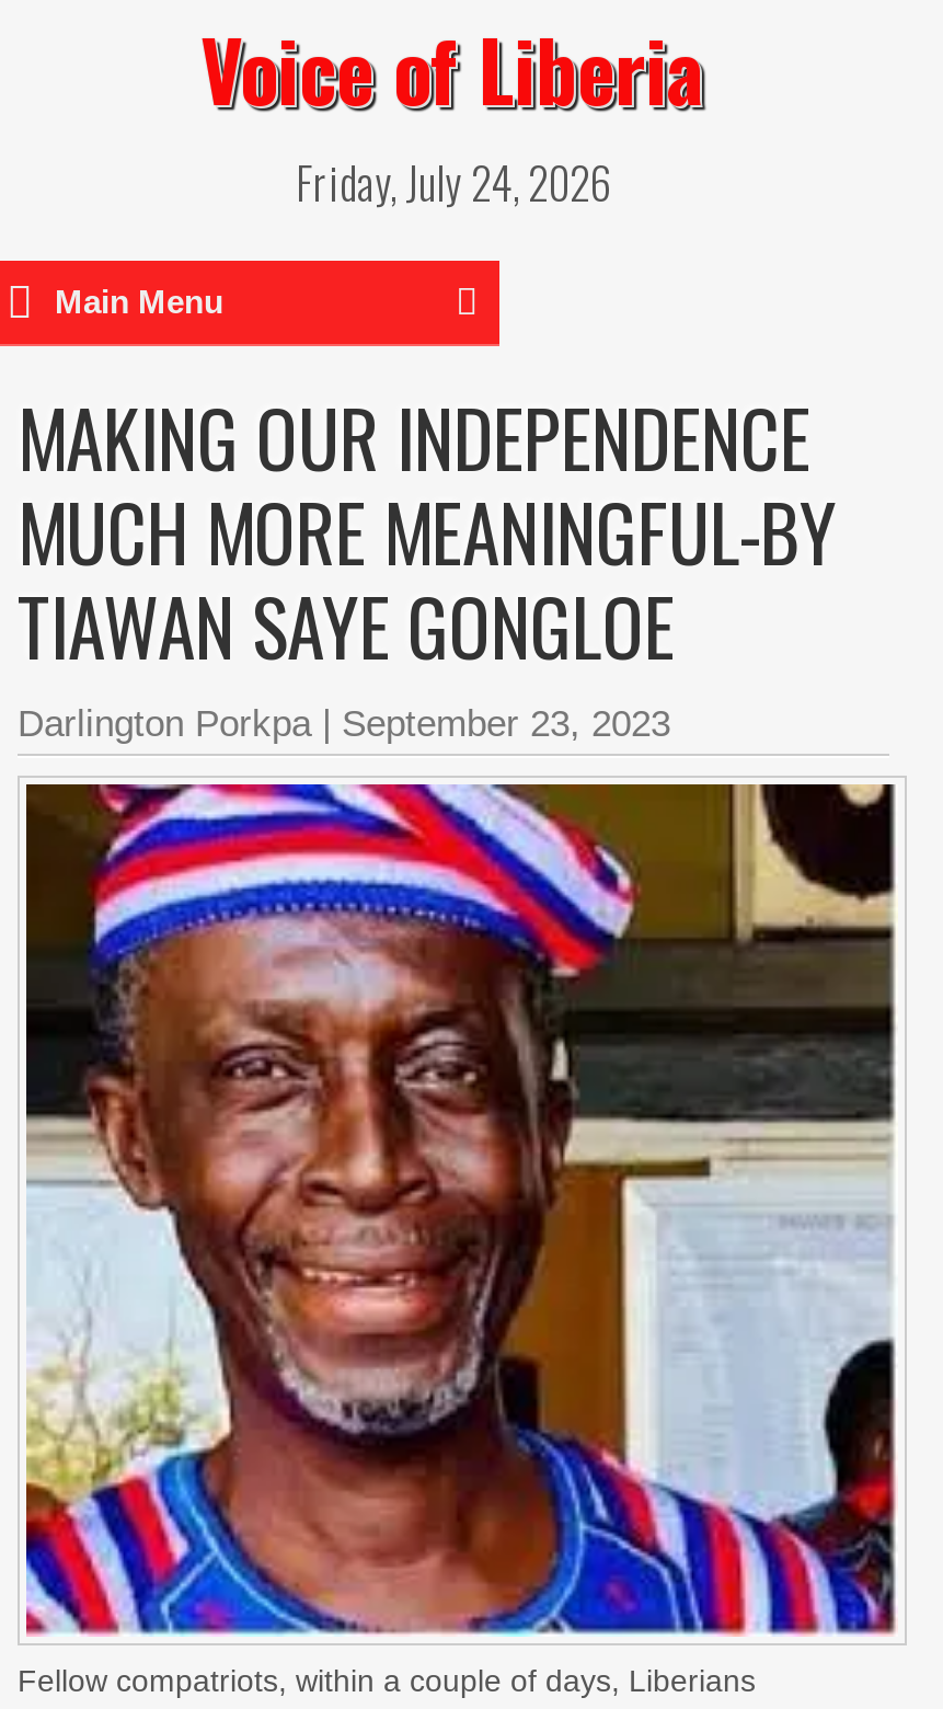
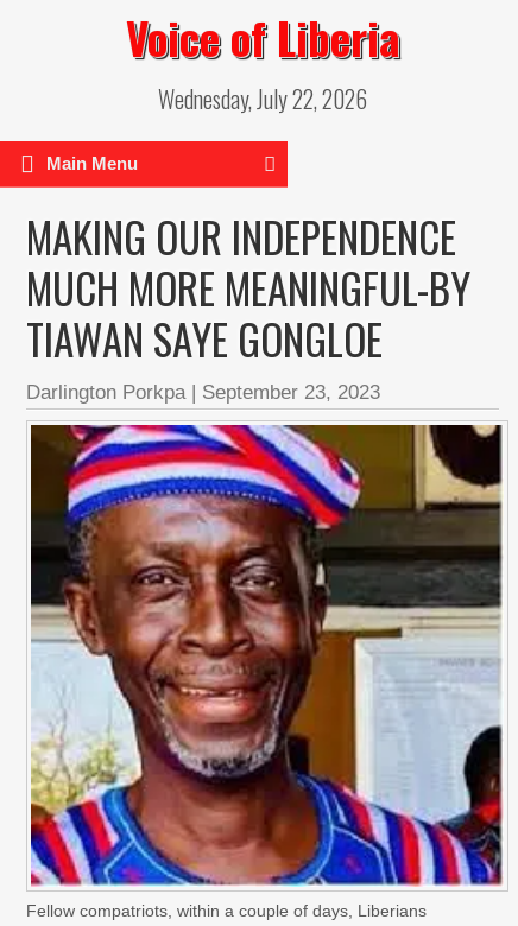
[296,149,611,215] Friday, July 24, 2026 -> [158,81,367,116] Wednesday, July 22, 2026

